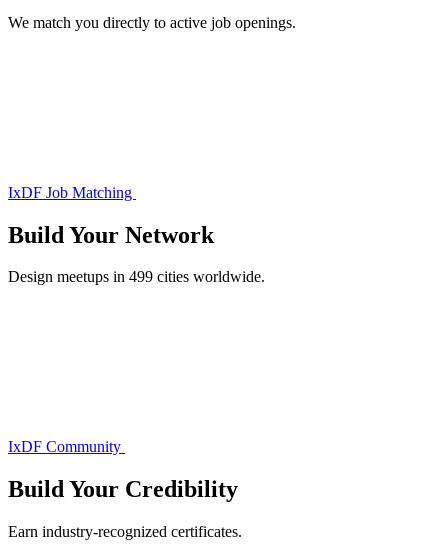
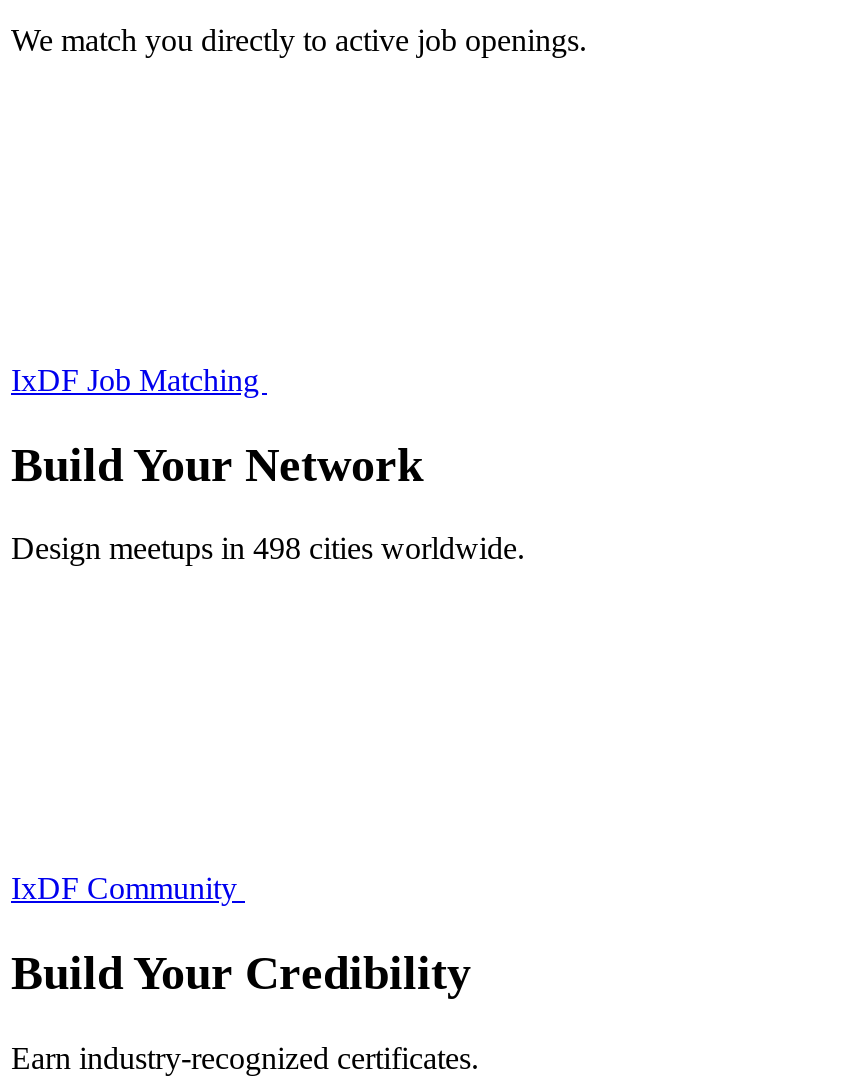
[8,268,265,285] Design meetups in 499 cities worldwide. -> [11,532,525,566] Design meetups in 498 cities worldwide.

